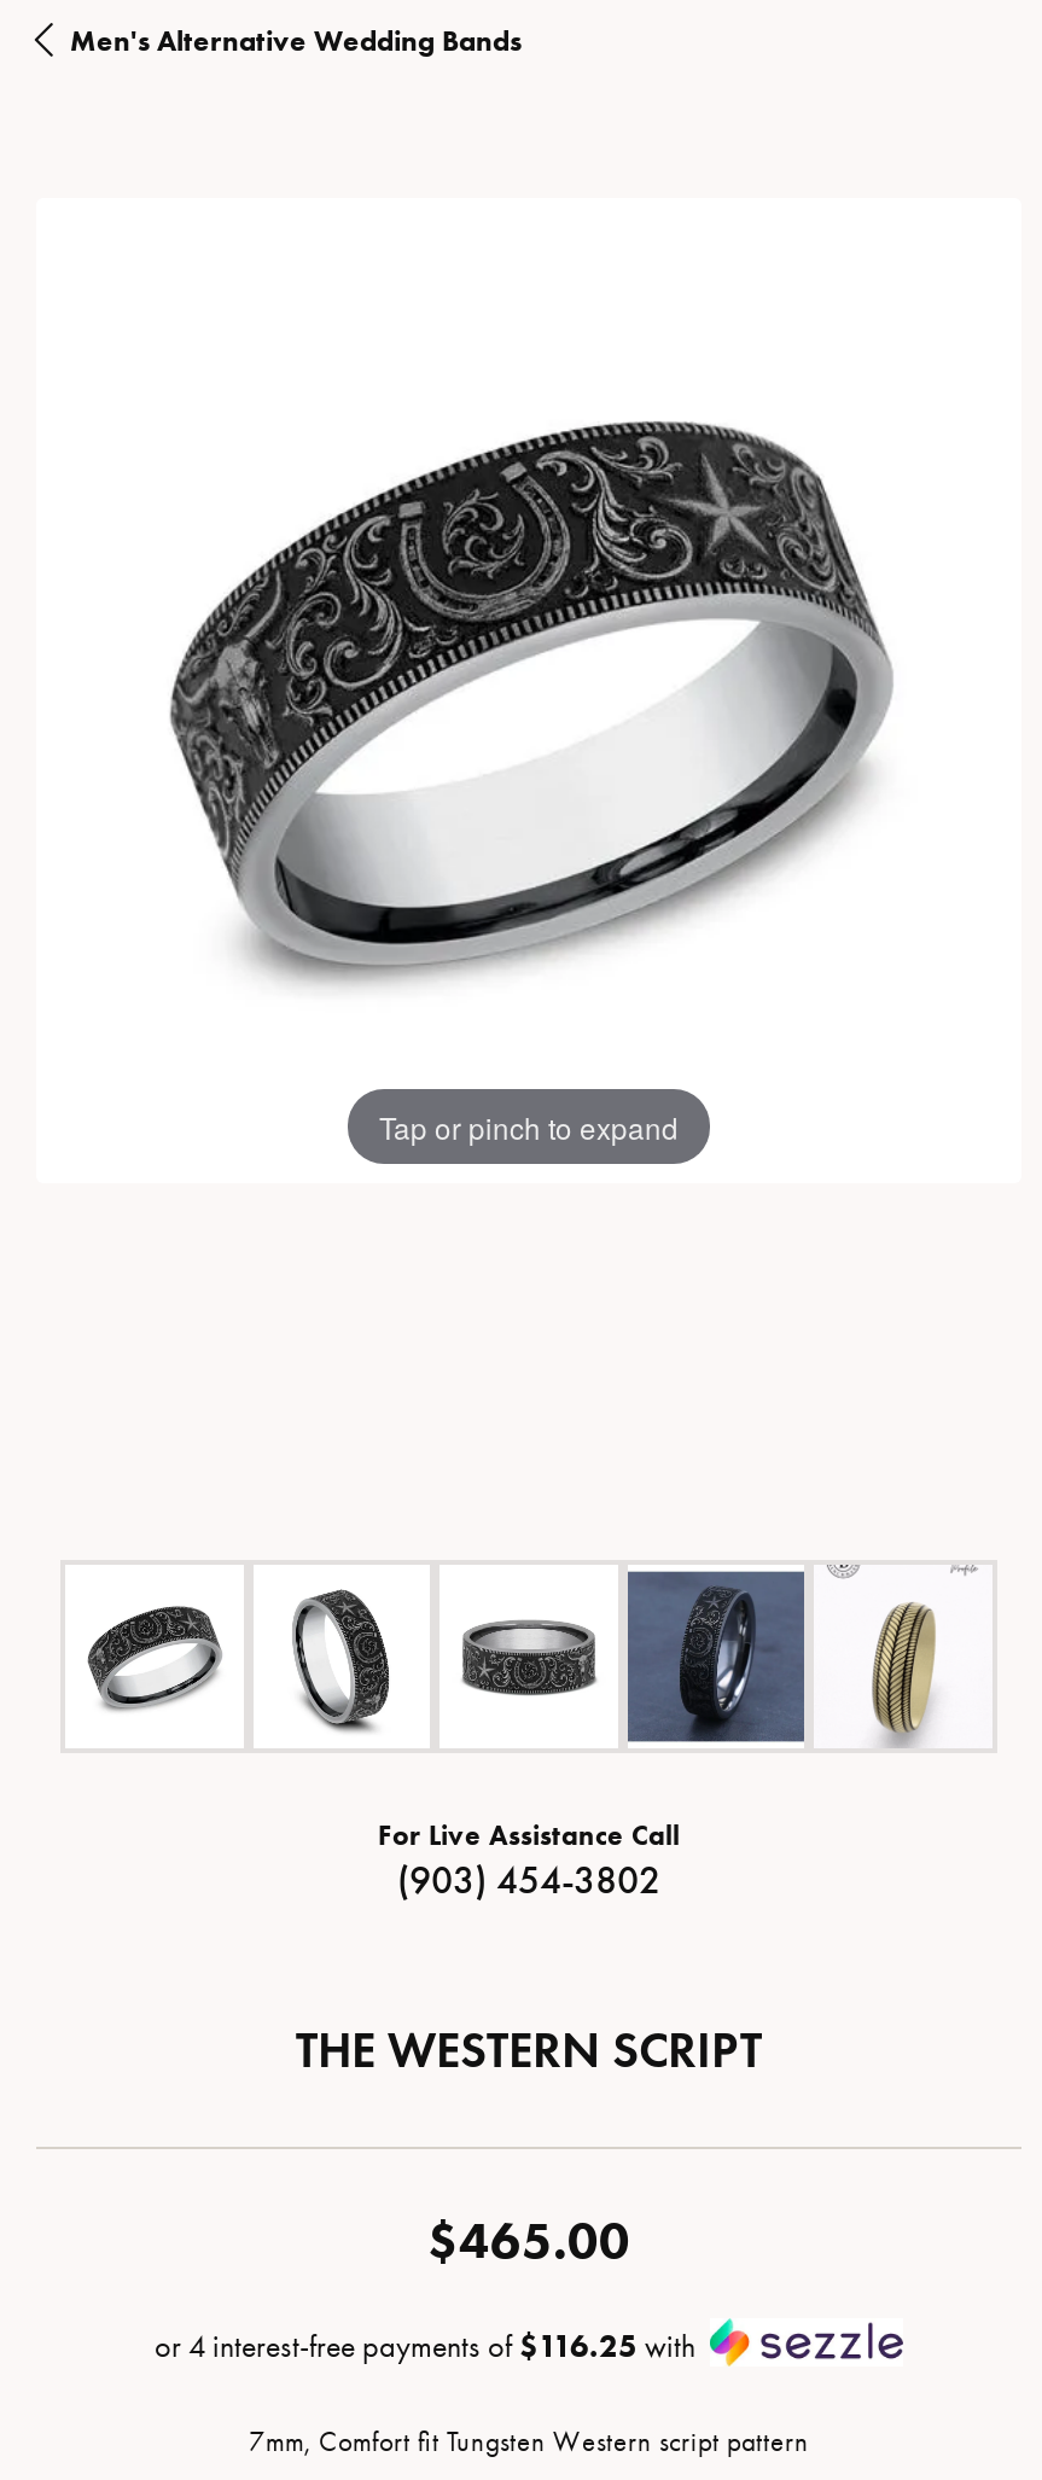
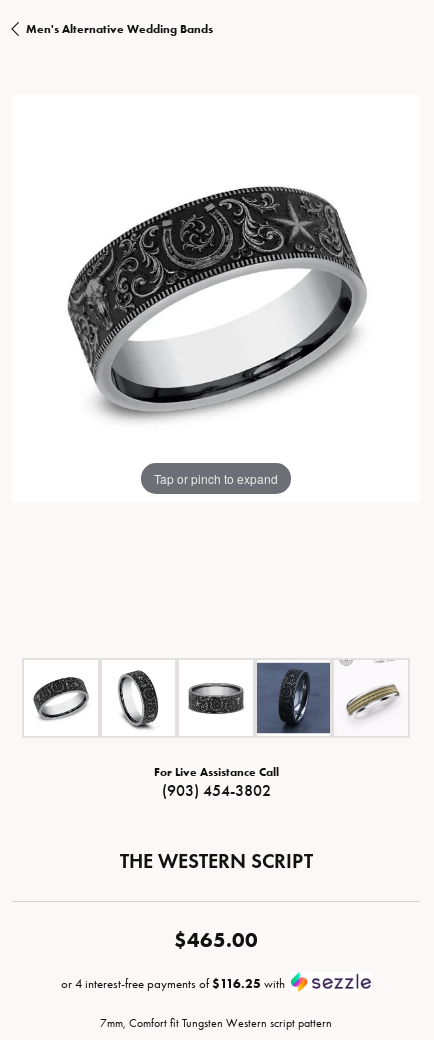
[843,1601,971,1748] [image] -> [345,676,400,735] [image]

